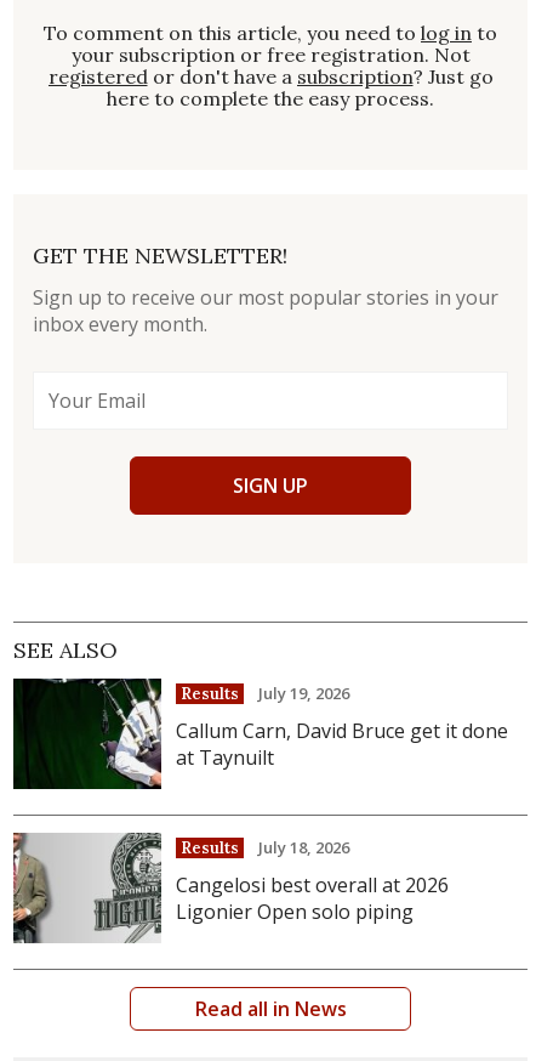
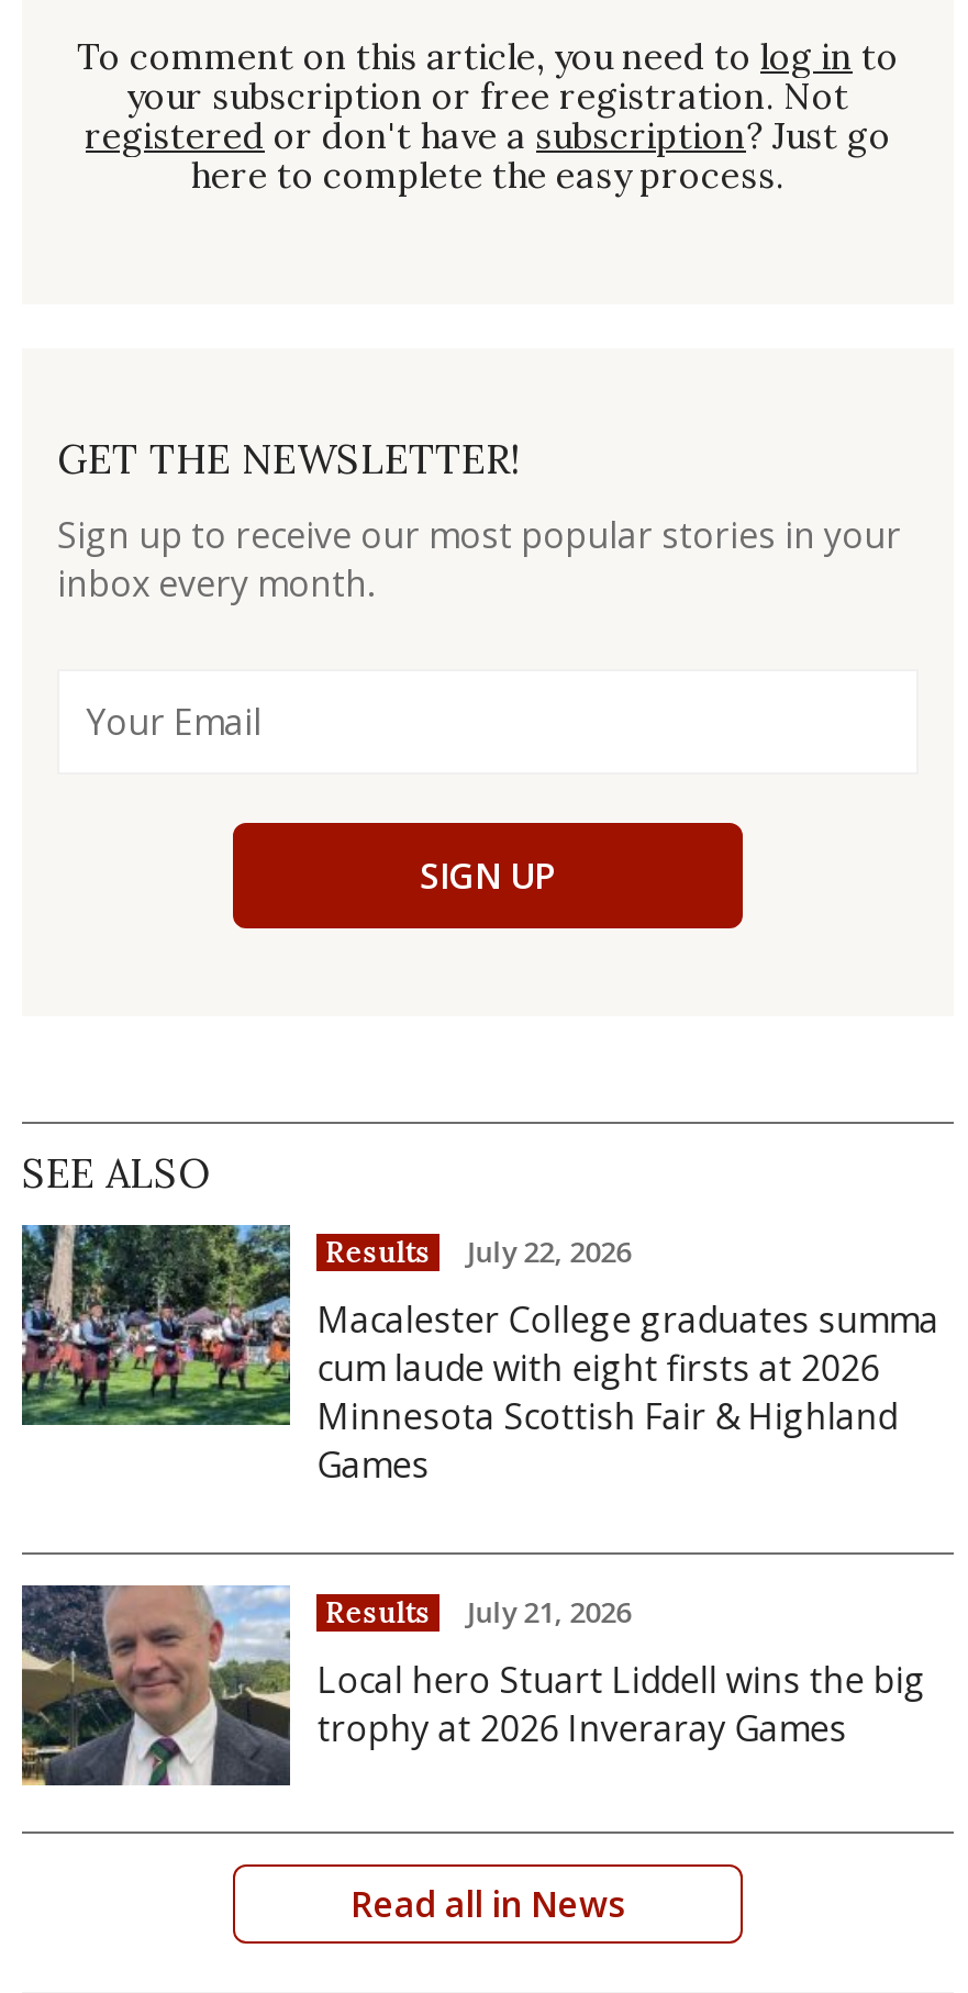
[12,677,508,790] [image] | Callum Carn, David Bruce get it done | at Taynuilt -> [20,1223,939,1489] [image] | Macalester College graduates summa | cum laude with eight firsts at 2026 | Minnesota Scottish Fair & Highland | Games
[181,682,349,704] Results July 19, 2026 -> [326,1232,631,1271] Results July 22, 2026
[12,832,449,944] [image] | Cangelosi best overall at 2026 | Ligonier Open solo piping -> [20,1585,926,1788] [image] | Local hero Stuart Liddell wins the big | trophy at 2026 Inveraray Games
[181,837,349,859] Results July 18, 2026 -> [326,1592,631,1632] Results July 21, 2026

